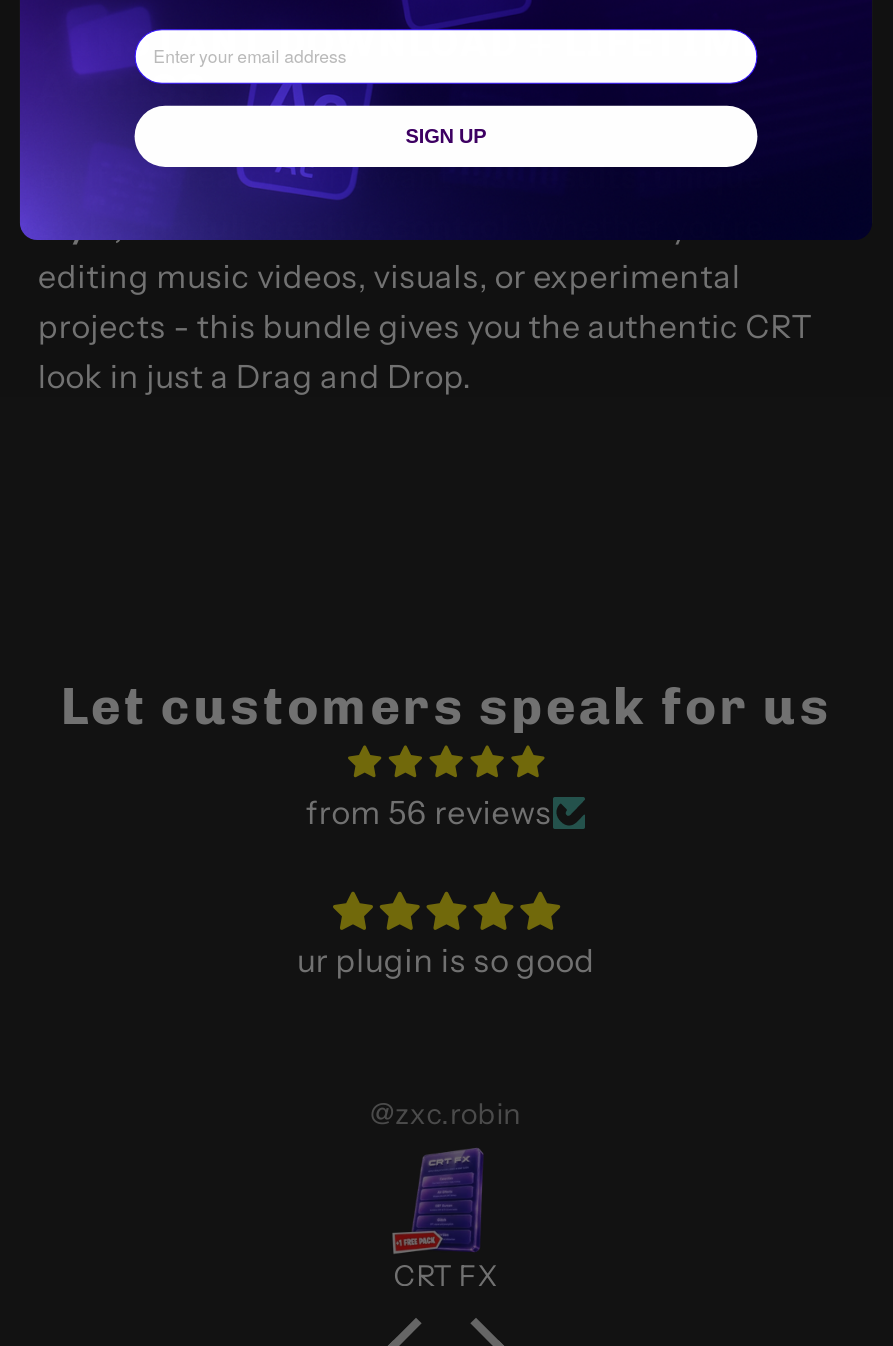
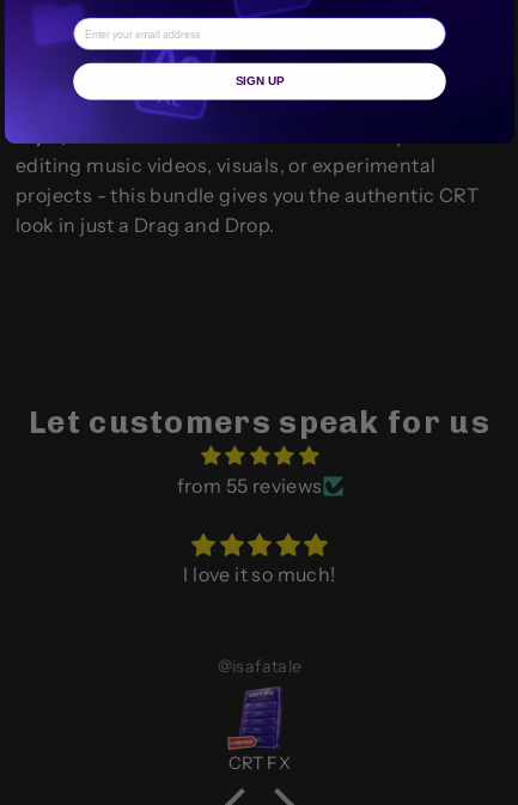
[306,791,552,831] from 56 reviews -> [176,473,322,497] from 55 reviews
[297,939,595,979] ur plugin is so good -> [184,562,336,586] I love it so much!
[370,1095,522,1131] @zxc.robin -> [217,655,302,676] @isafatale

